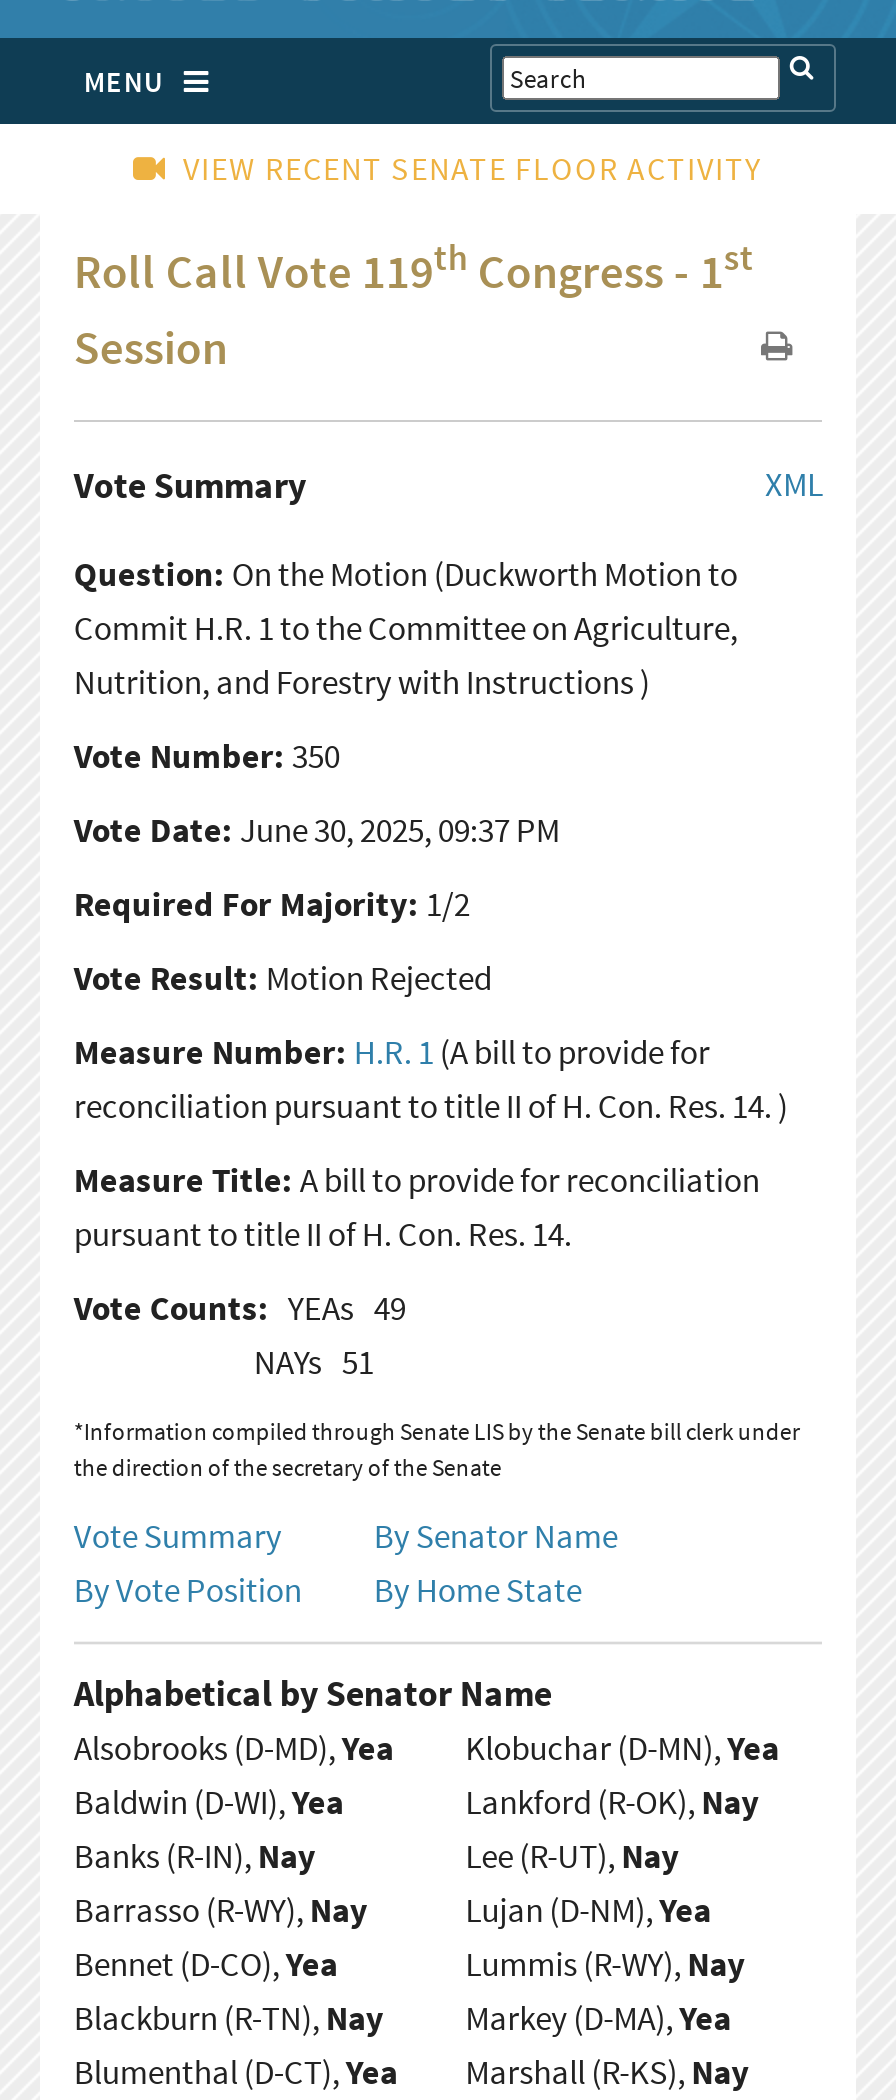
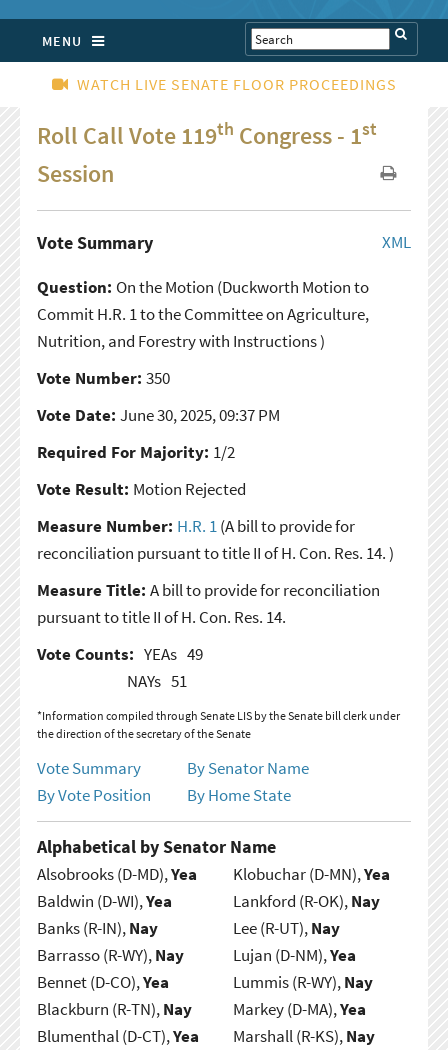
[183,148,763,188] VIEW RECENT SENATE FLOOR ACTIVITY -> [76,74,396,94] WATCH LIVE SENATE FLOOR PROCEEDINGS

